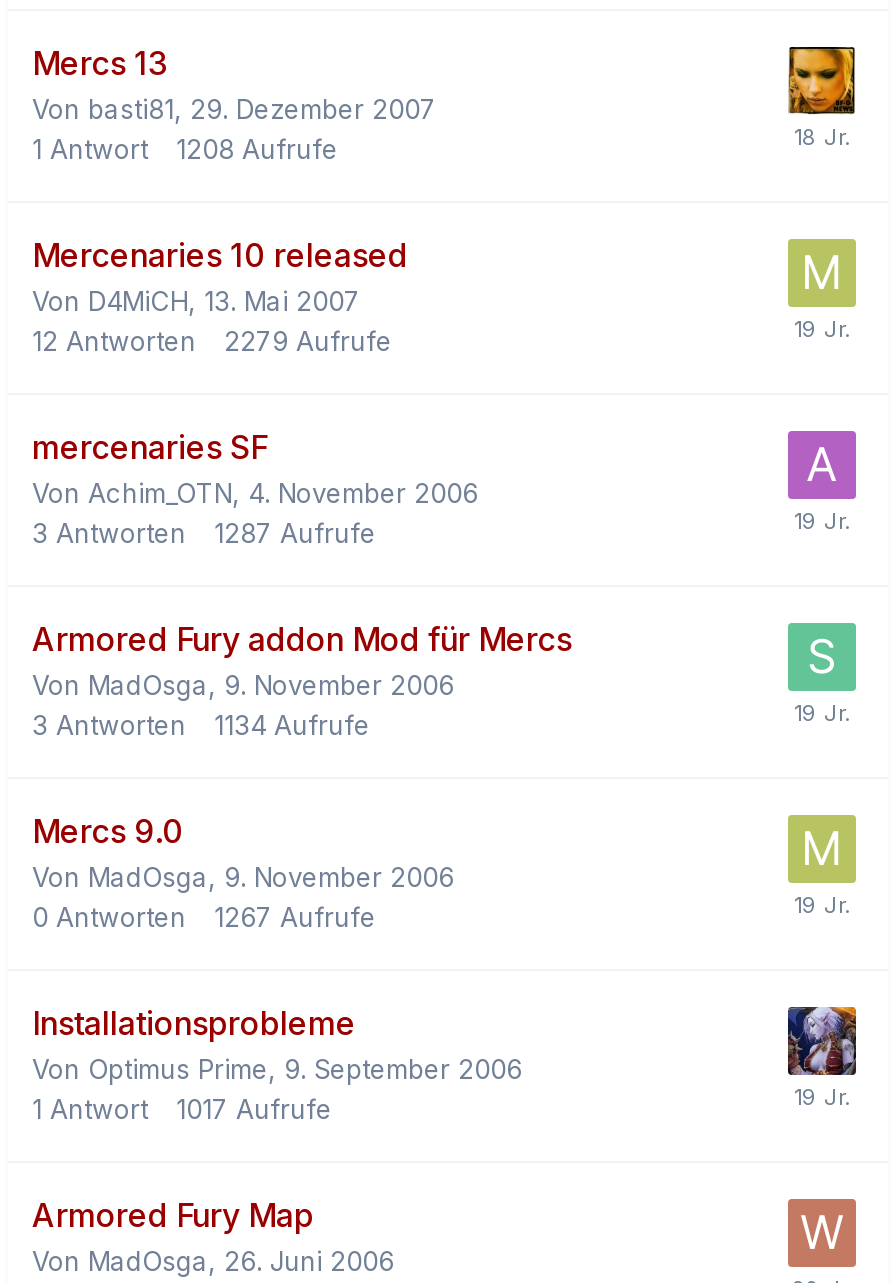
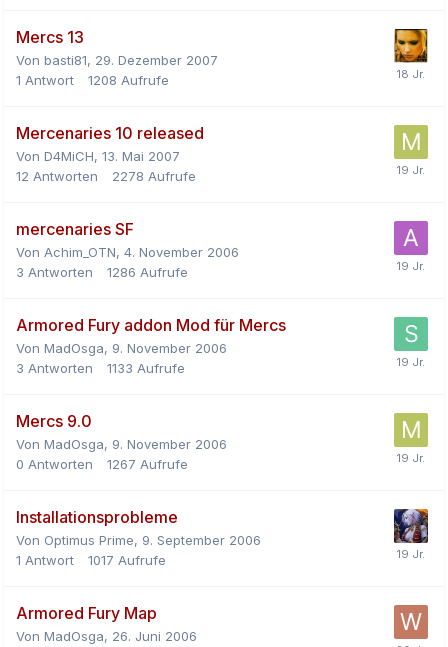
[32,325,392,357] 12 Antworten 2279 Aufrufe -> [16,168,196,184] 12 Antworten 2278 Aufrufe
[32,517,376,549] 3 Antworten 1287 Aufrufe -> [16,264,188,280] 3 Antworten 1286 Aufrufe
[32,709,370,741] 3 Antworten 1134 Aufrufe -> [16,360,185,376] 3 Antworten 1133 Aufrufe

